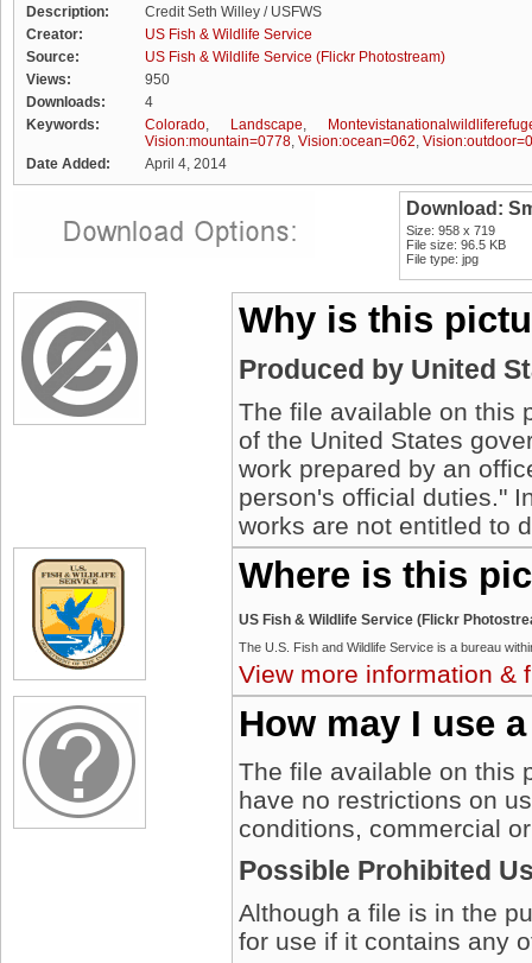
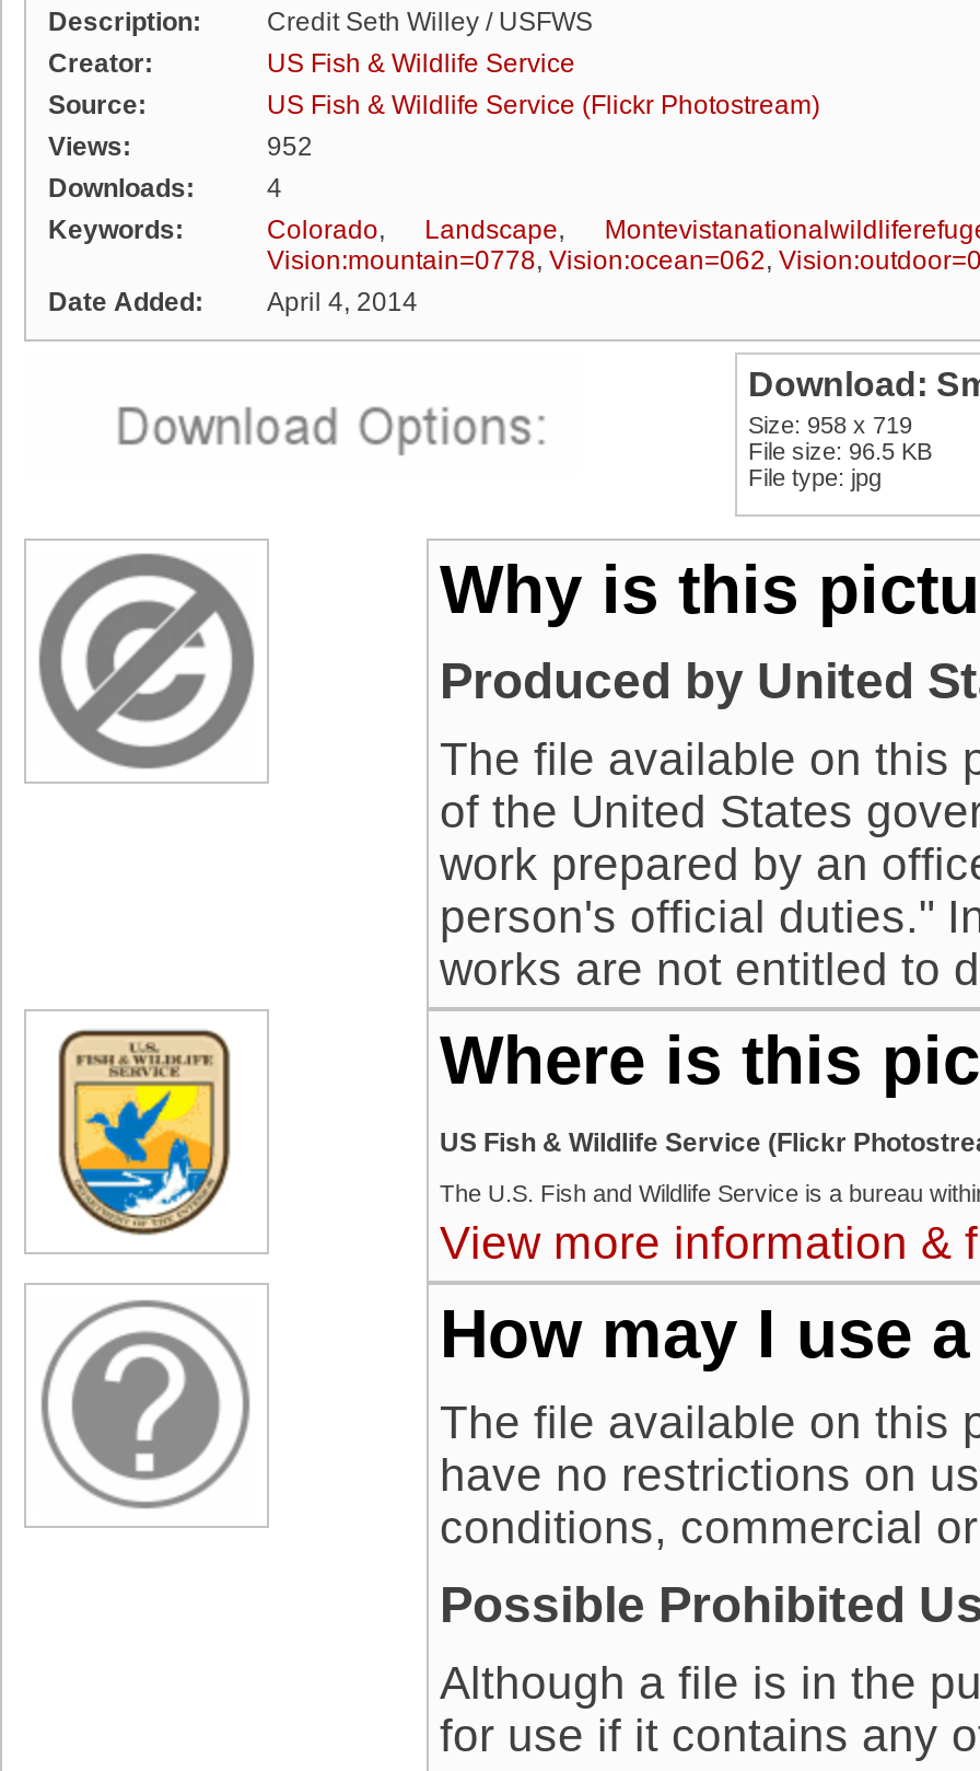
[145,71,170,88] 950 -> [267,131,313,162] 952

